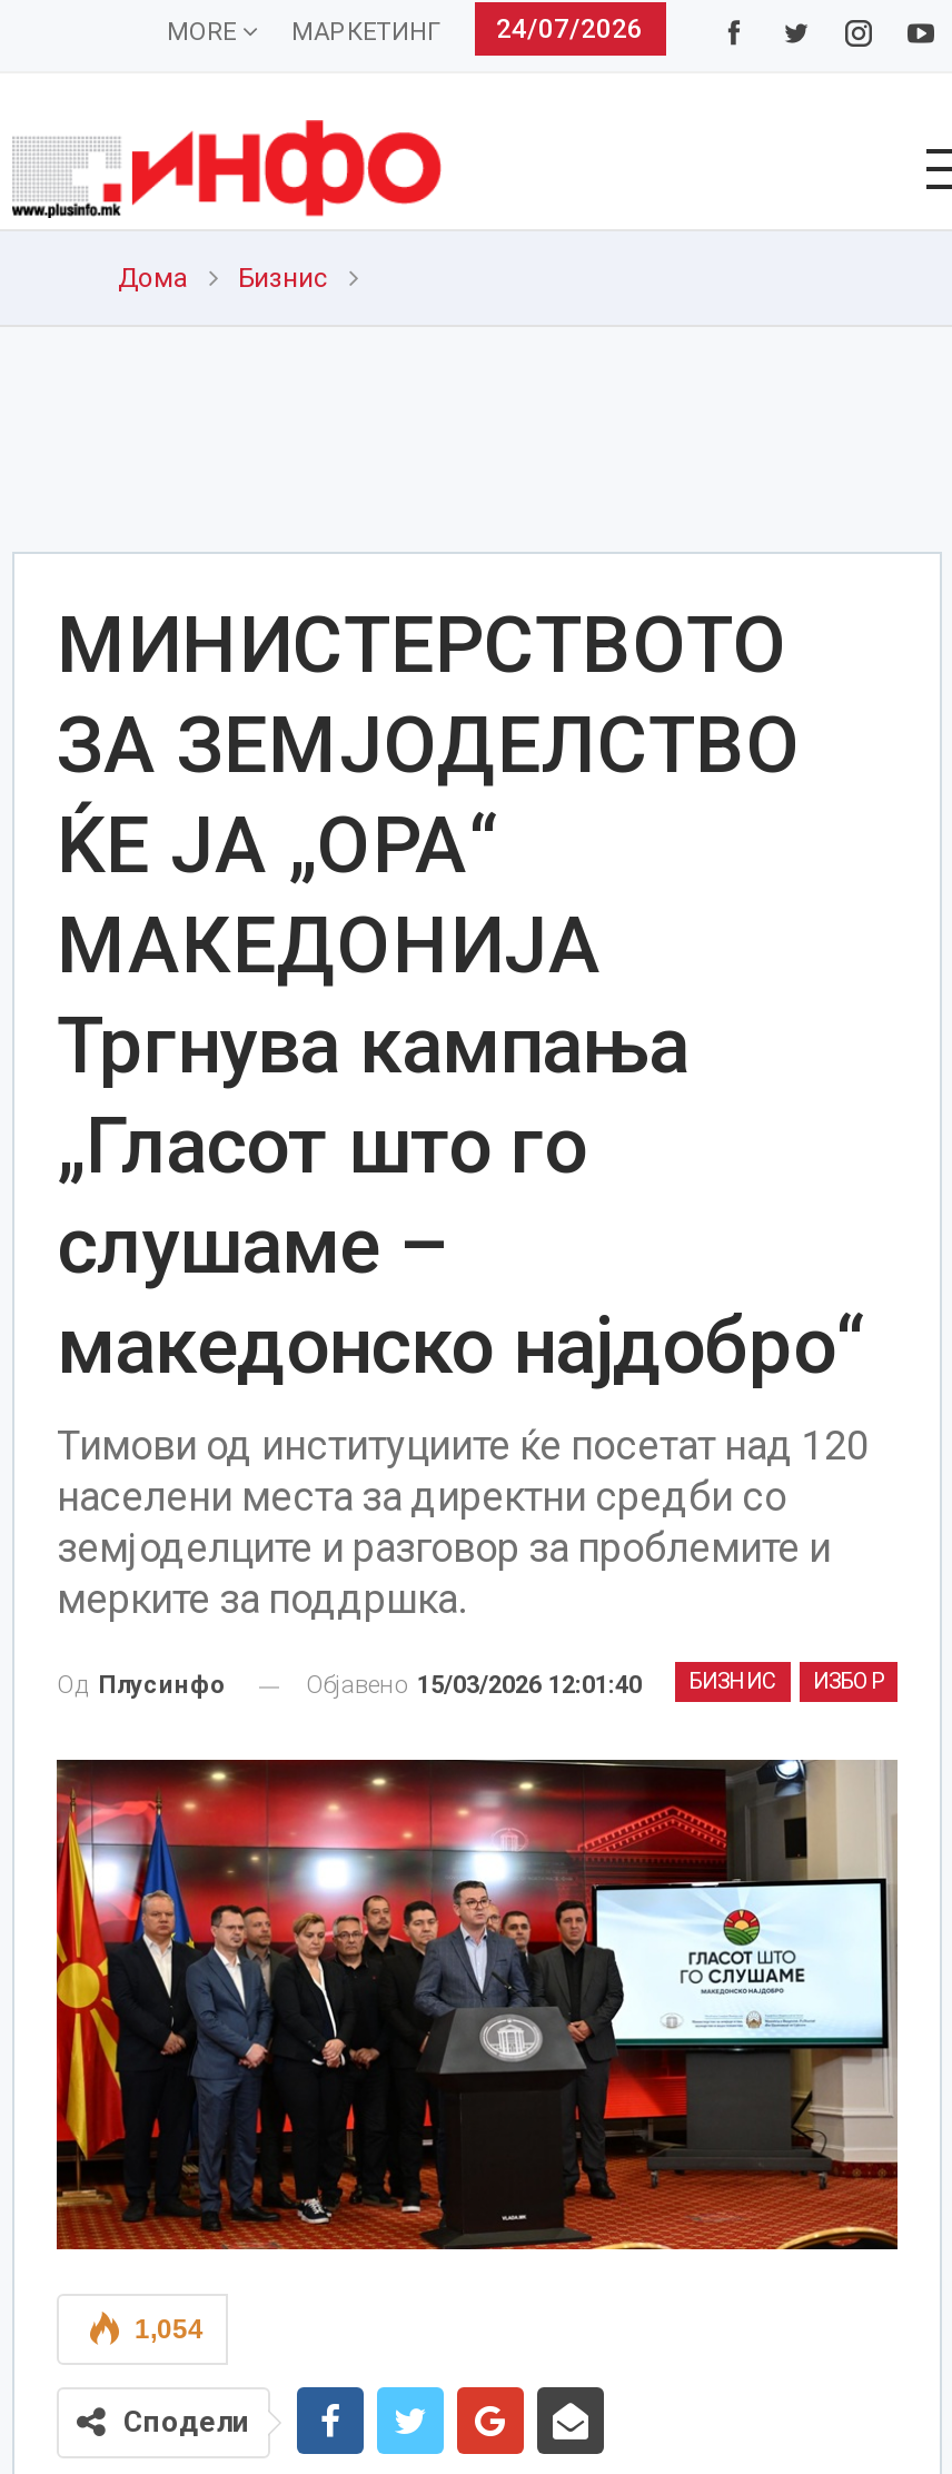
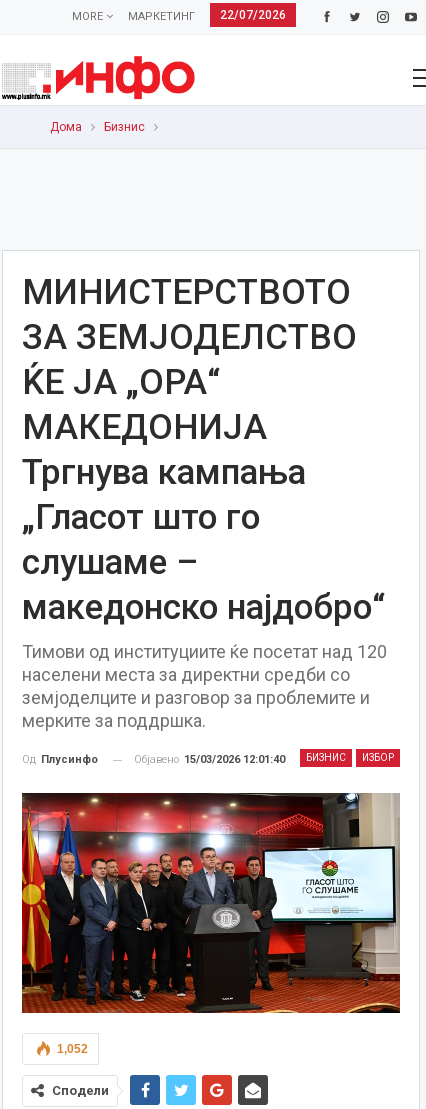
[167,13,643,47] MORE МАРКЕТИНГ 24/07/2026 -> [71,8,285,23] MORE МАРКЕТИНГ 22/07/2026
[135,2313,204,2345] 1,054 -> [57,1042,88,1056] 1,052

